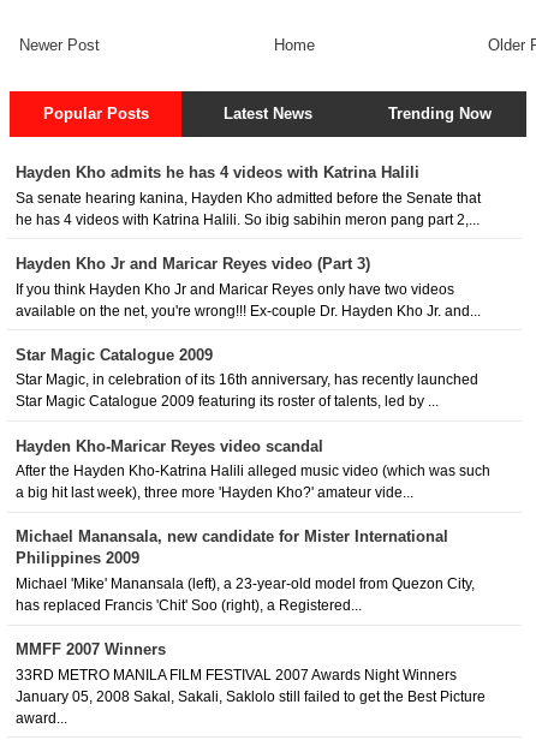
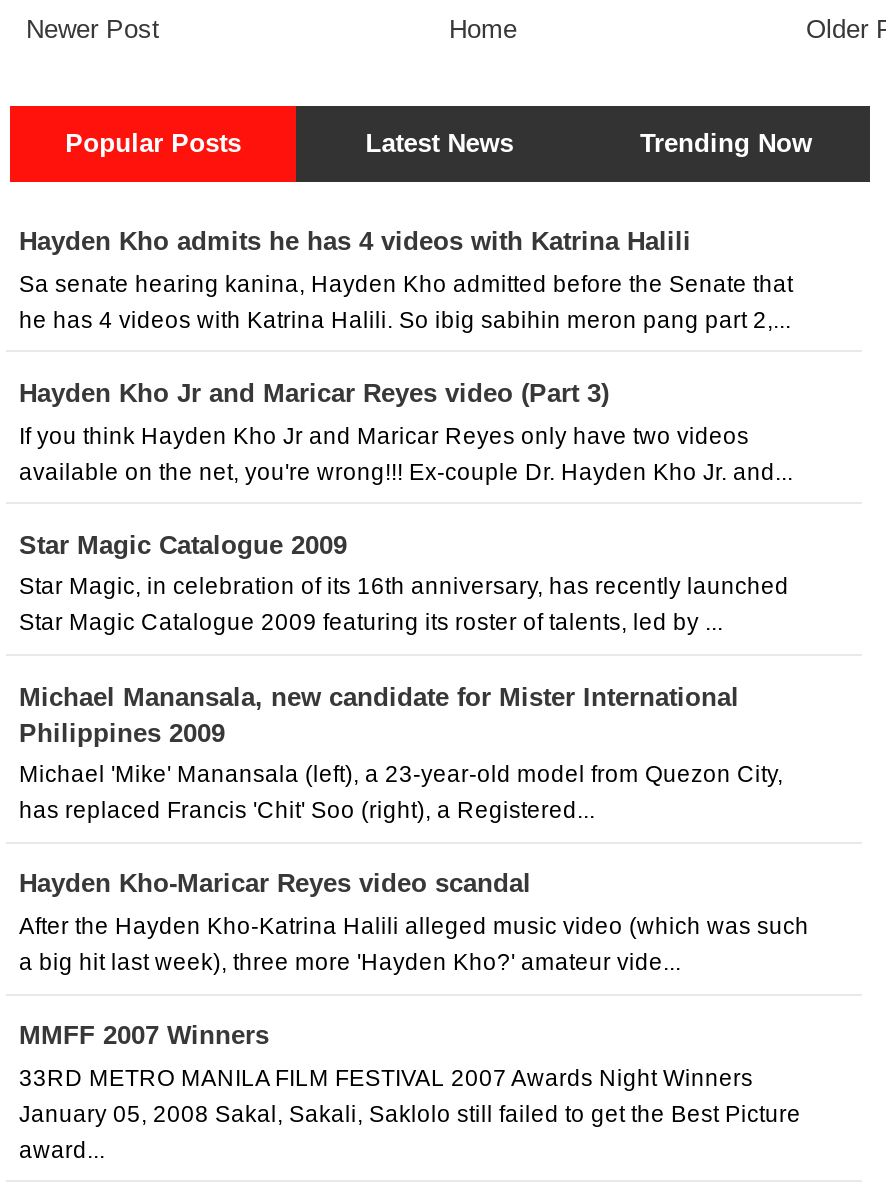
moved [15,437,490,500] -> [19,869,809,974]: Hayden Kho-Maricar Reyes video scandal | After the Hayden Kho-Katrina Halili alleged music video (which was such | a big hit last week), three more 'Hayden Kho?' amateur vide...
moved [15,528,474,613] -> [19,681,783,822]: Michael Manansala, new candidate for Mister International | Philippines 2009 | Michael 'Mike' Manansala (left), a 23-year-old model from Quezon City, | has replaced Francis 'Chit' Soo (right), a Registered...

